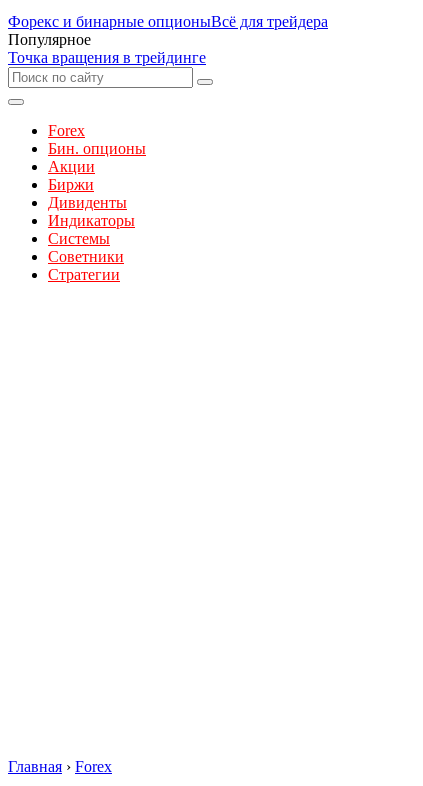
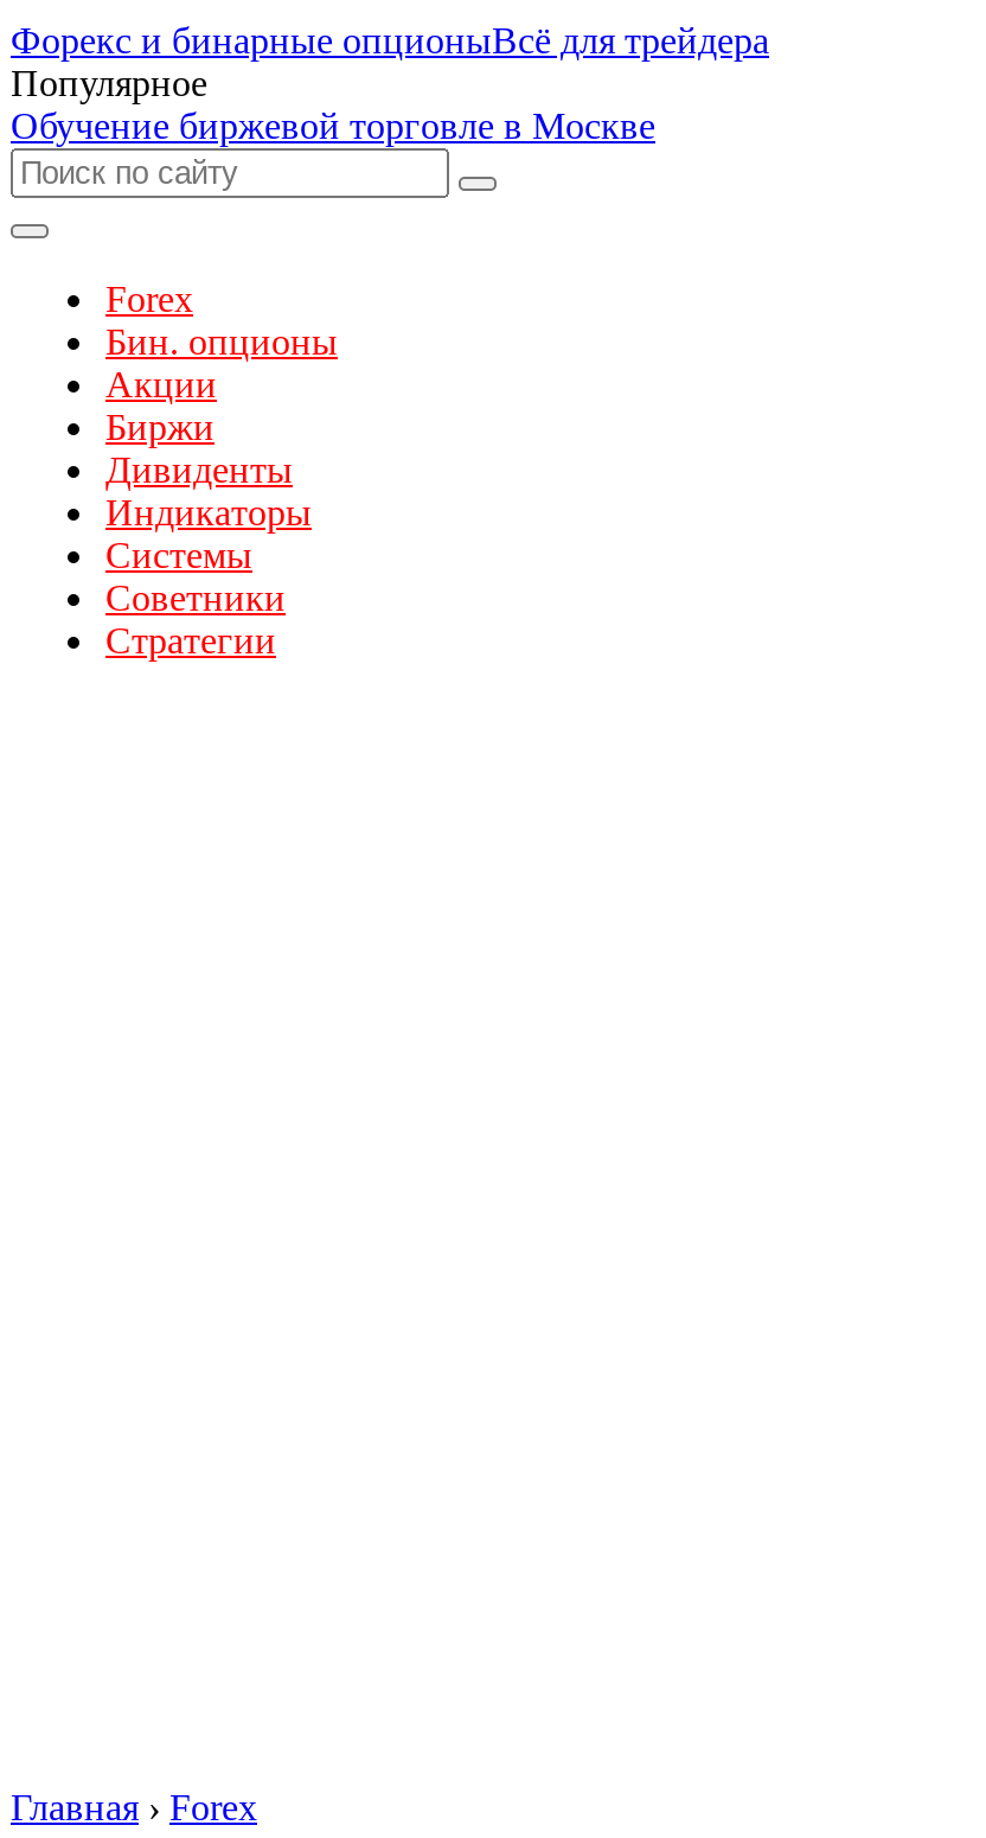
[8,49,206,66] Точка вращения в трейдинге -> [11,106,655,146] Обучение биржевой торговле в Москве

